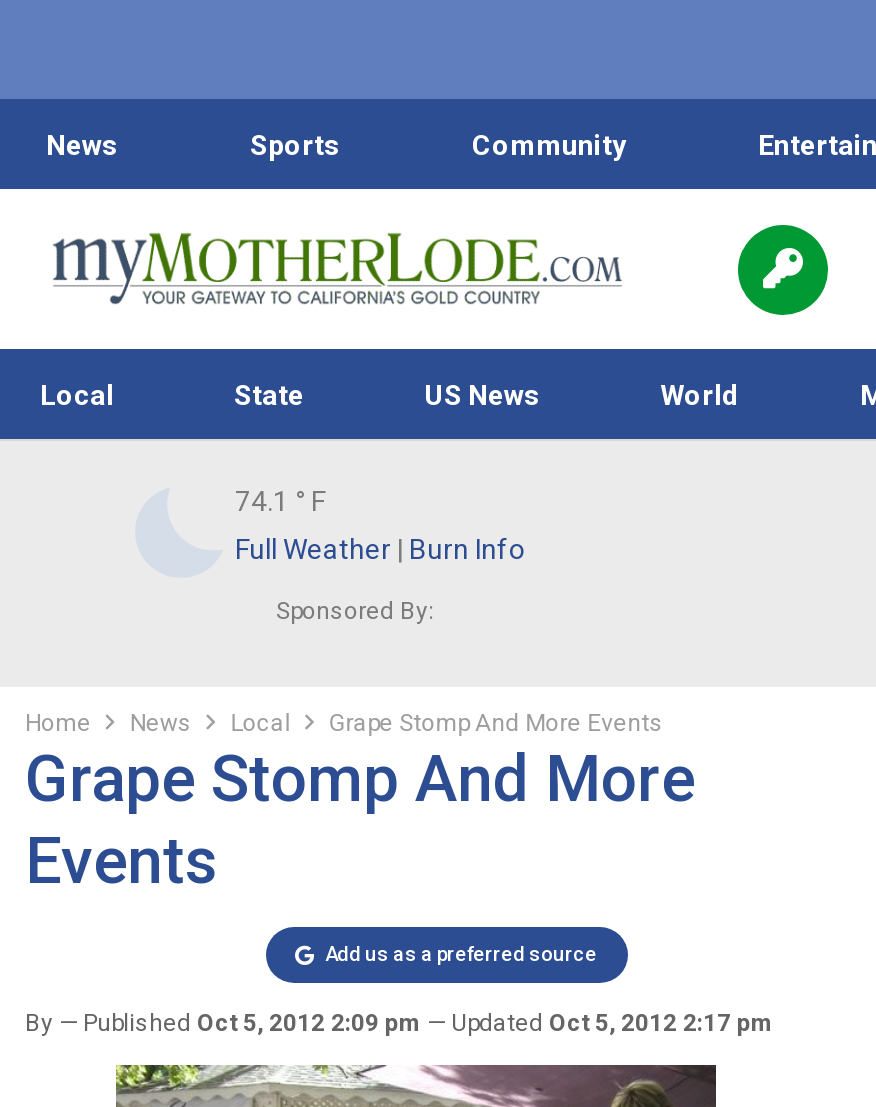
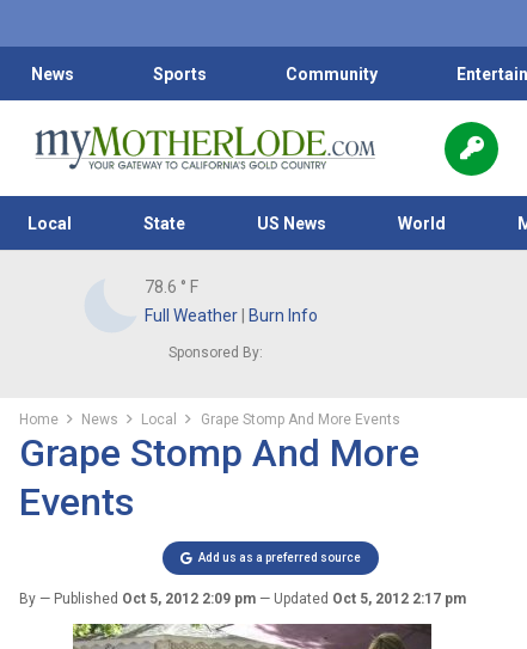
[235,485,325,517] 74.1 ° F -> [144,277,198,296] 78.6 ° F

